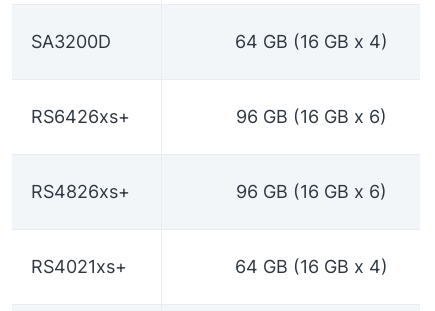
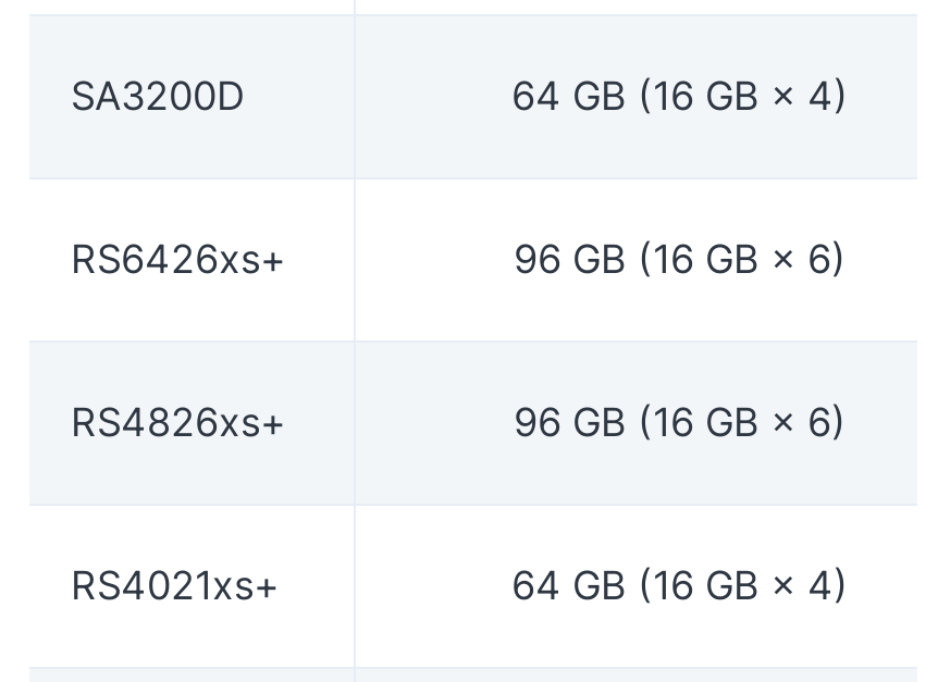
[234,31,387,52] 64 GB (16 GB x 4) -> [511,72,849,118] 64 GB (16 GB × 4)
[235,106,386,127] 96 GB (16 GB x 6) -> [514,235,847,281] 96 GB (16 GB × 6)
[235,181,386,202] 96 GB (16 GB x 6) -> [514,399,847,444] 96 GB (16 GB × 6)
[234,256,387,277] 64 GB (16 GB x 4) -> [511,562,849,607] 64 GB (16 GB × 4)

